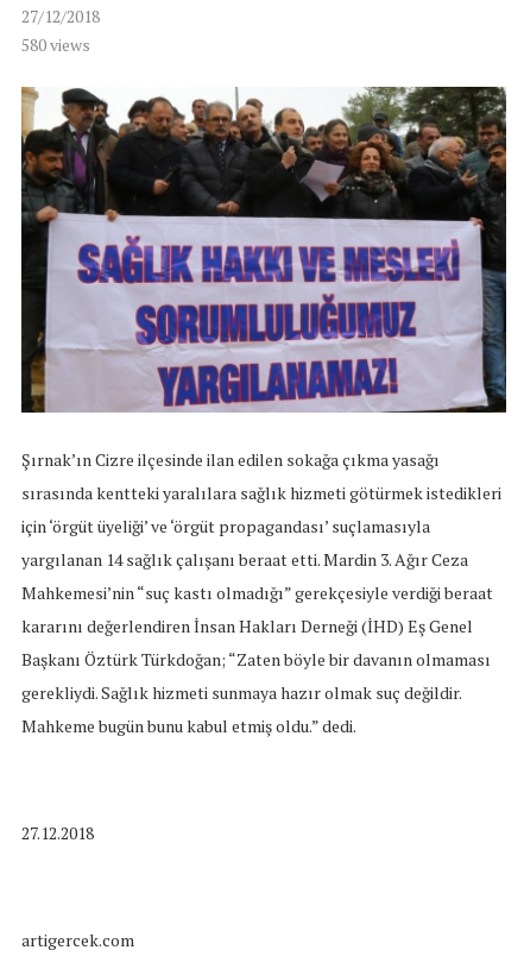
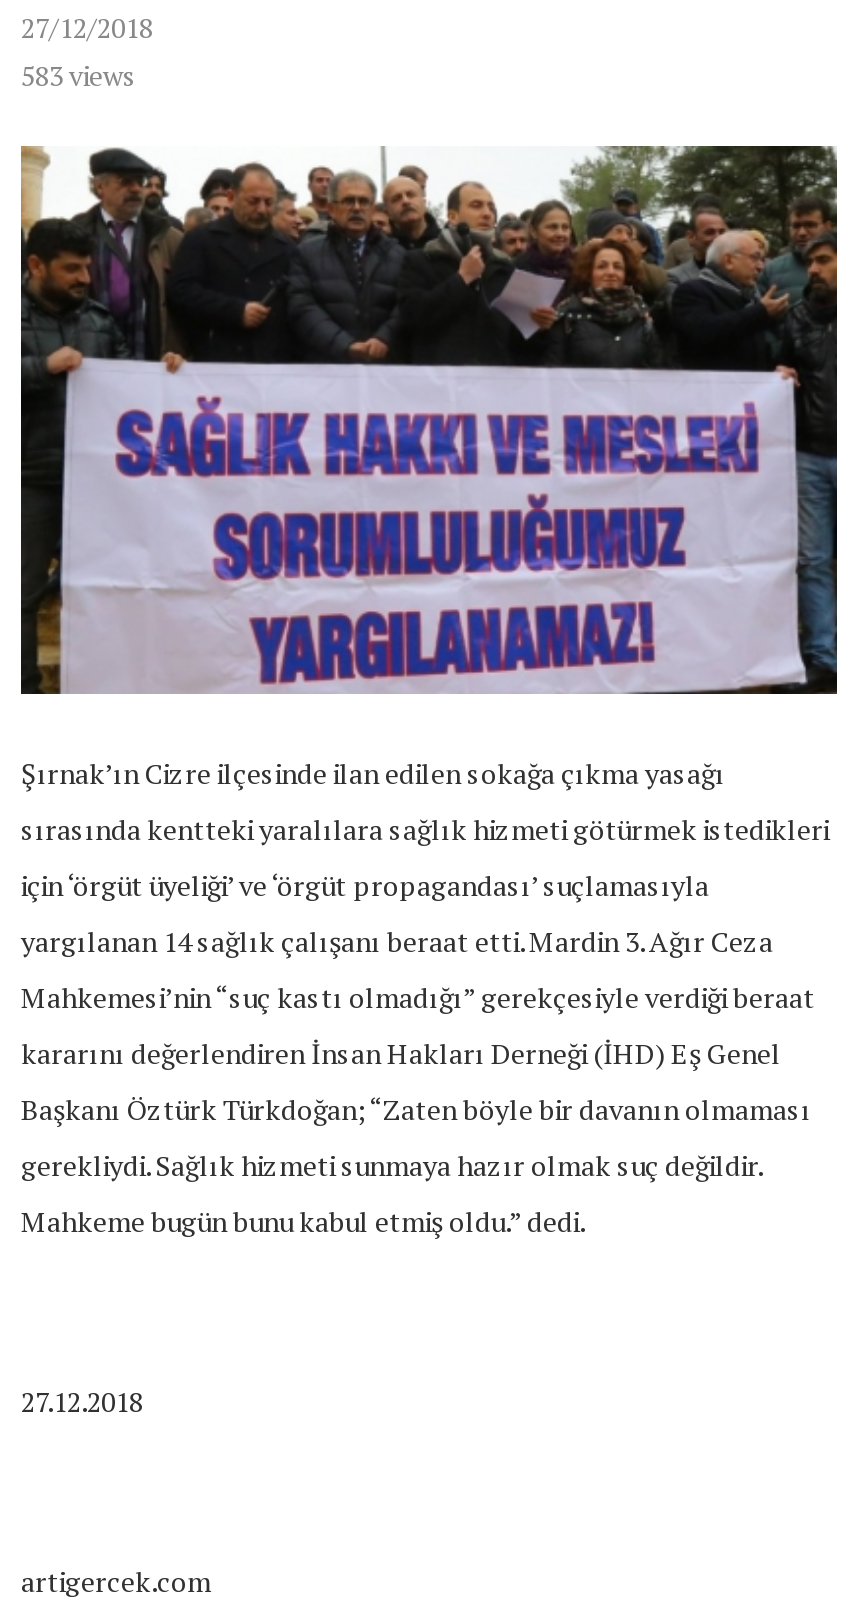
[21,33,90,56] 580views -> [21,56,137,94] 583views

